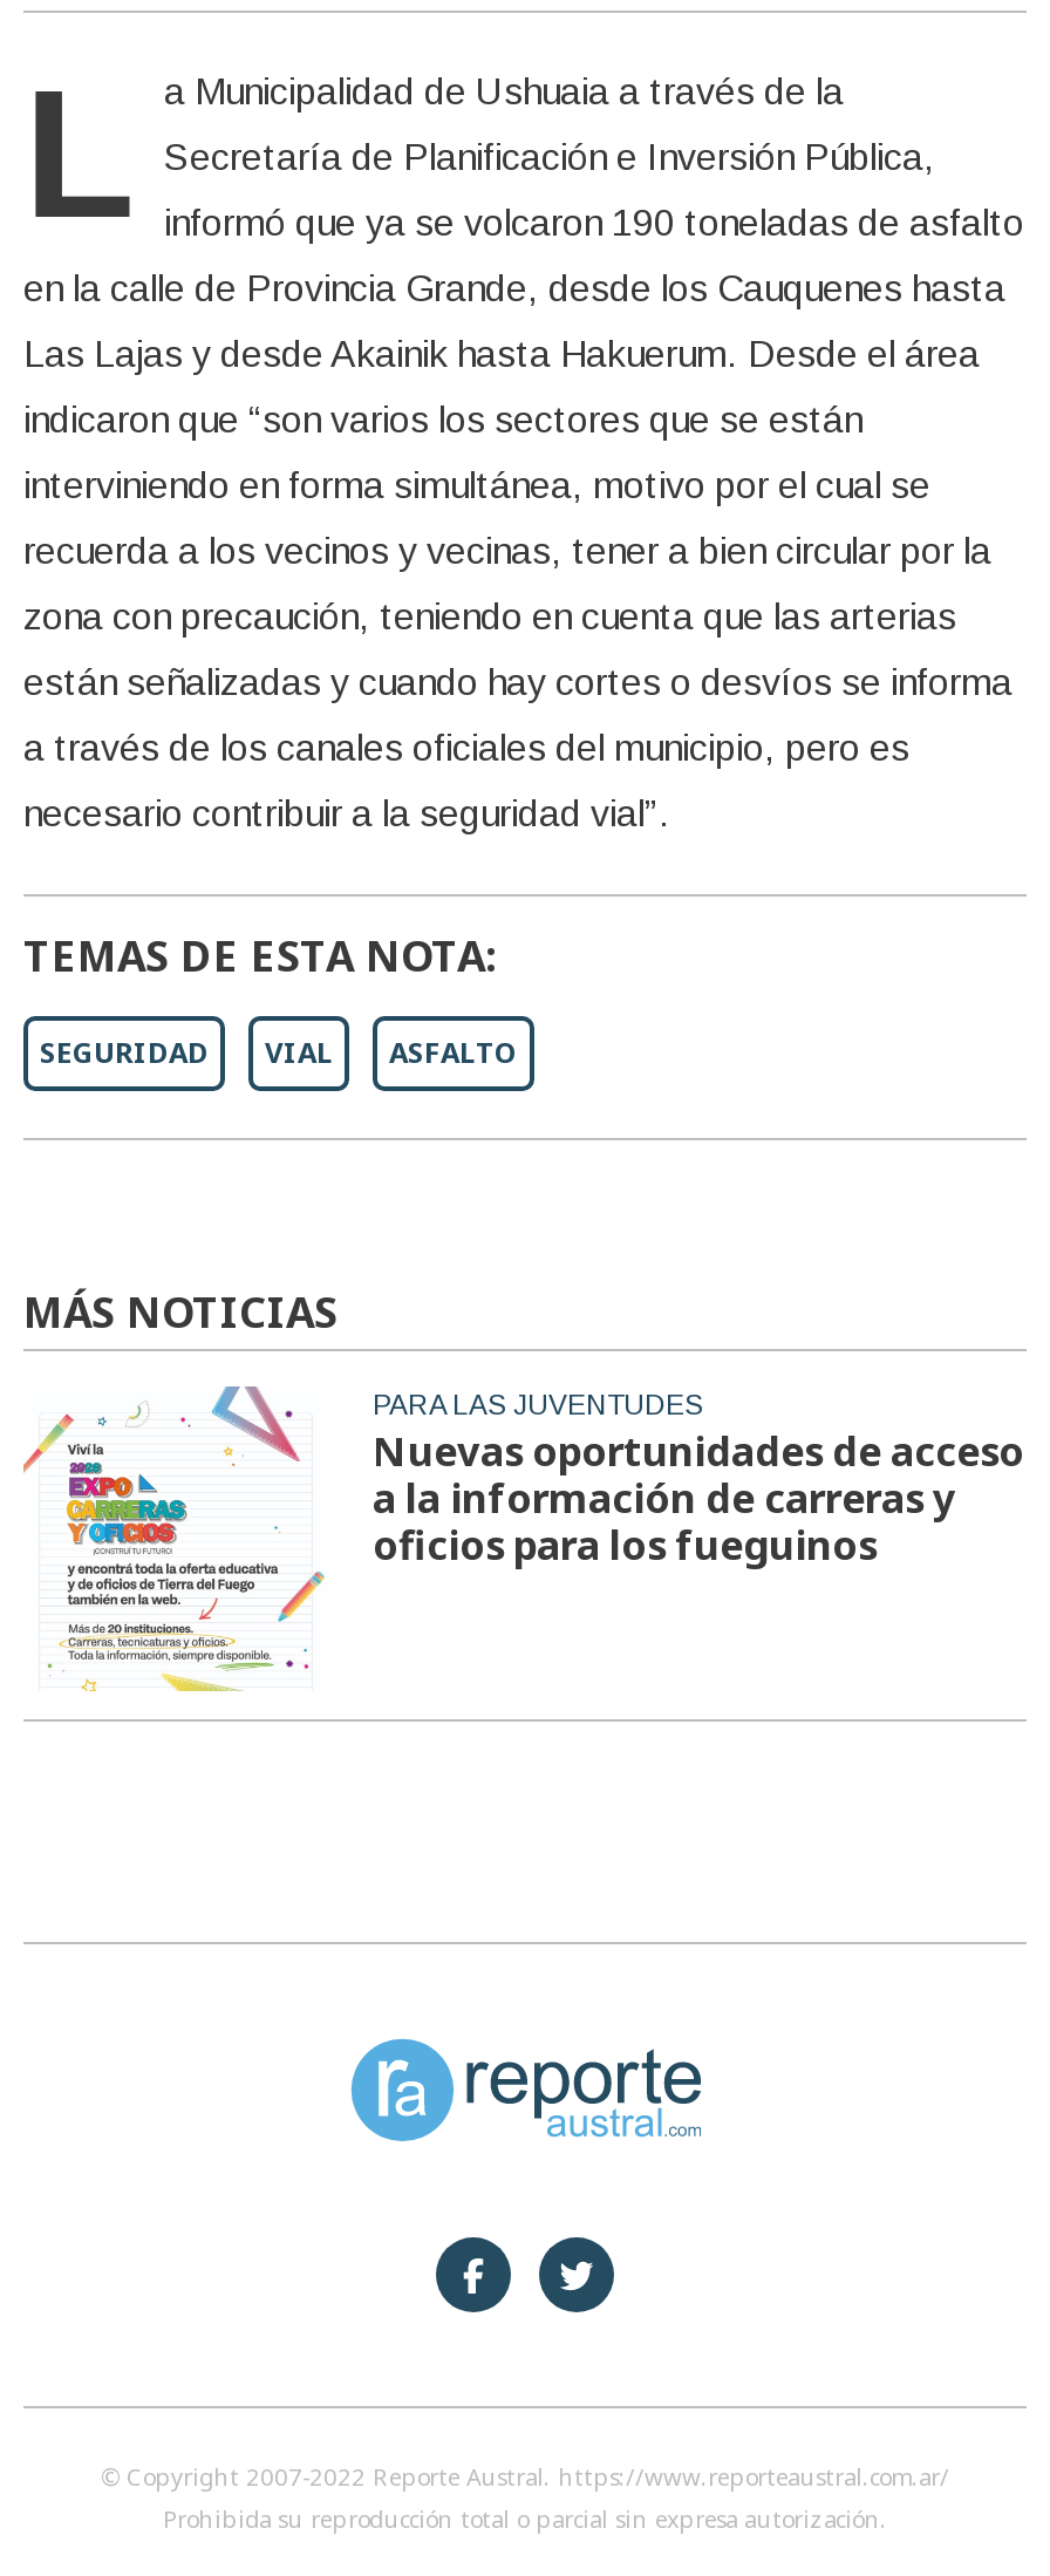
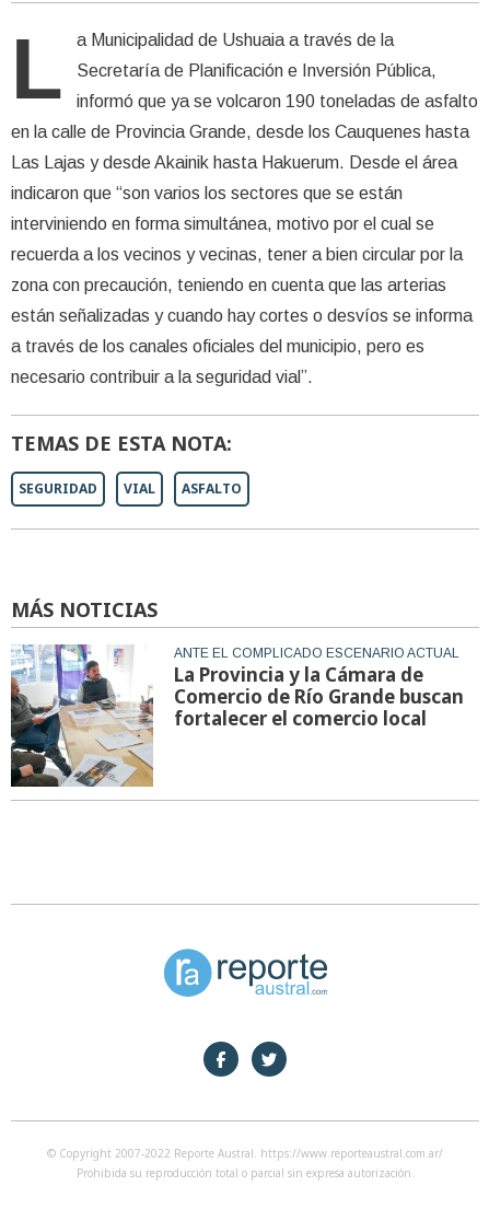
[21,1384,1024,1694] [image] | PARA LAS JUVENTUDES | Nuevas oportunidades de acceso | a la información de carreras y | oficios para los fueguinos -> [10,643,464,788] [image] | ANTE EL COMPLICADO ESCENARIO ACTUAL | La Provincia y la Cámara de | Comercio de Río Grande buscan | fortalecer el comercio local

